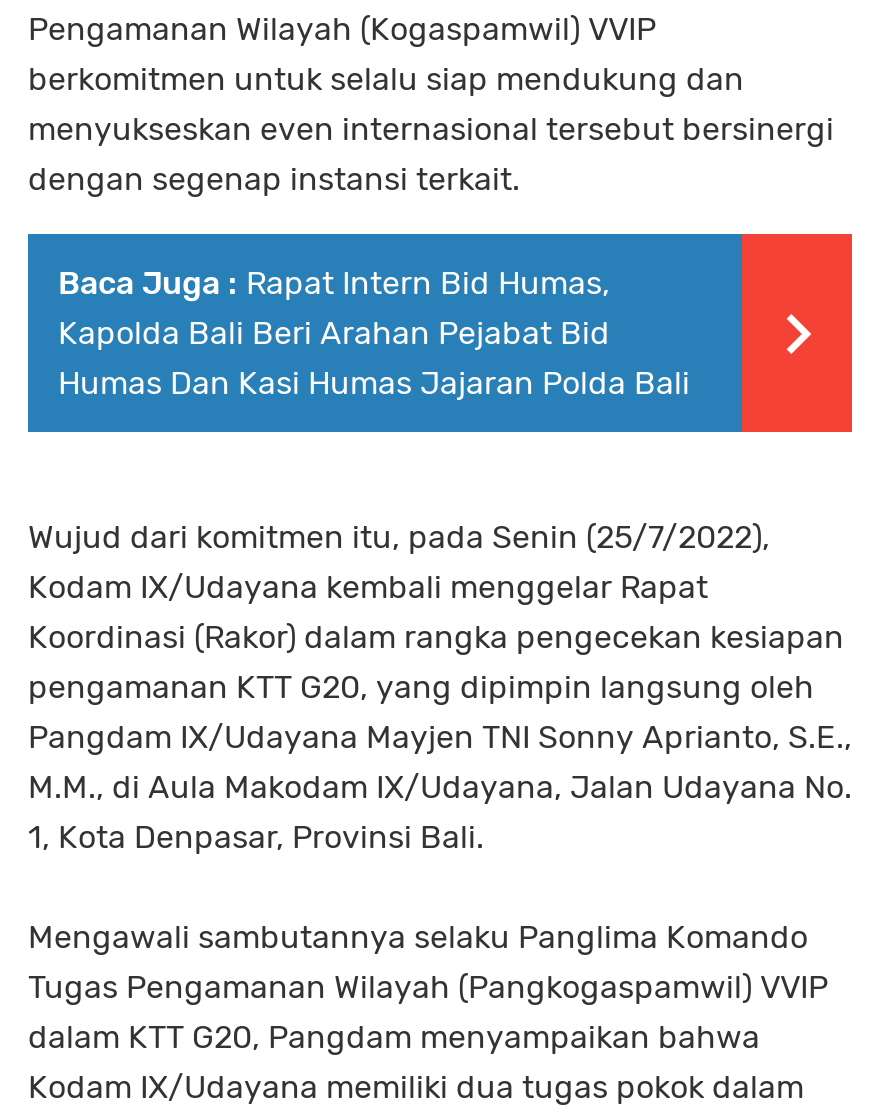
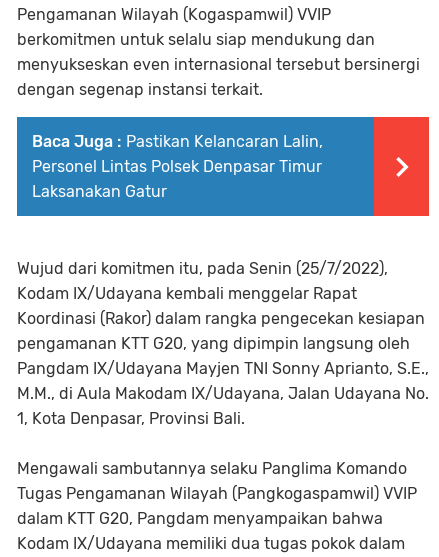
[58,264,690,402] Baca Juga : Rapat Intern Bid Humas, | Kapolda Bali Beri Arahan Pejabat Bid | Humas Dan Kasi Humas Jajaran Polda Bali -> [32,132,323,201] Baca Juga : Pastikan Kelancaran Lalin, | Personel Lintas Polsek Denpasar Timur | Laksanakan Gatur

